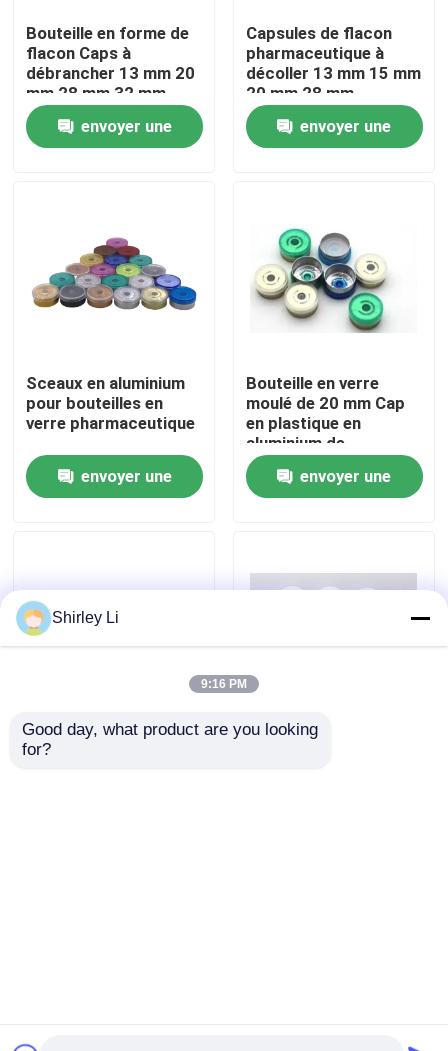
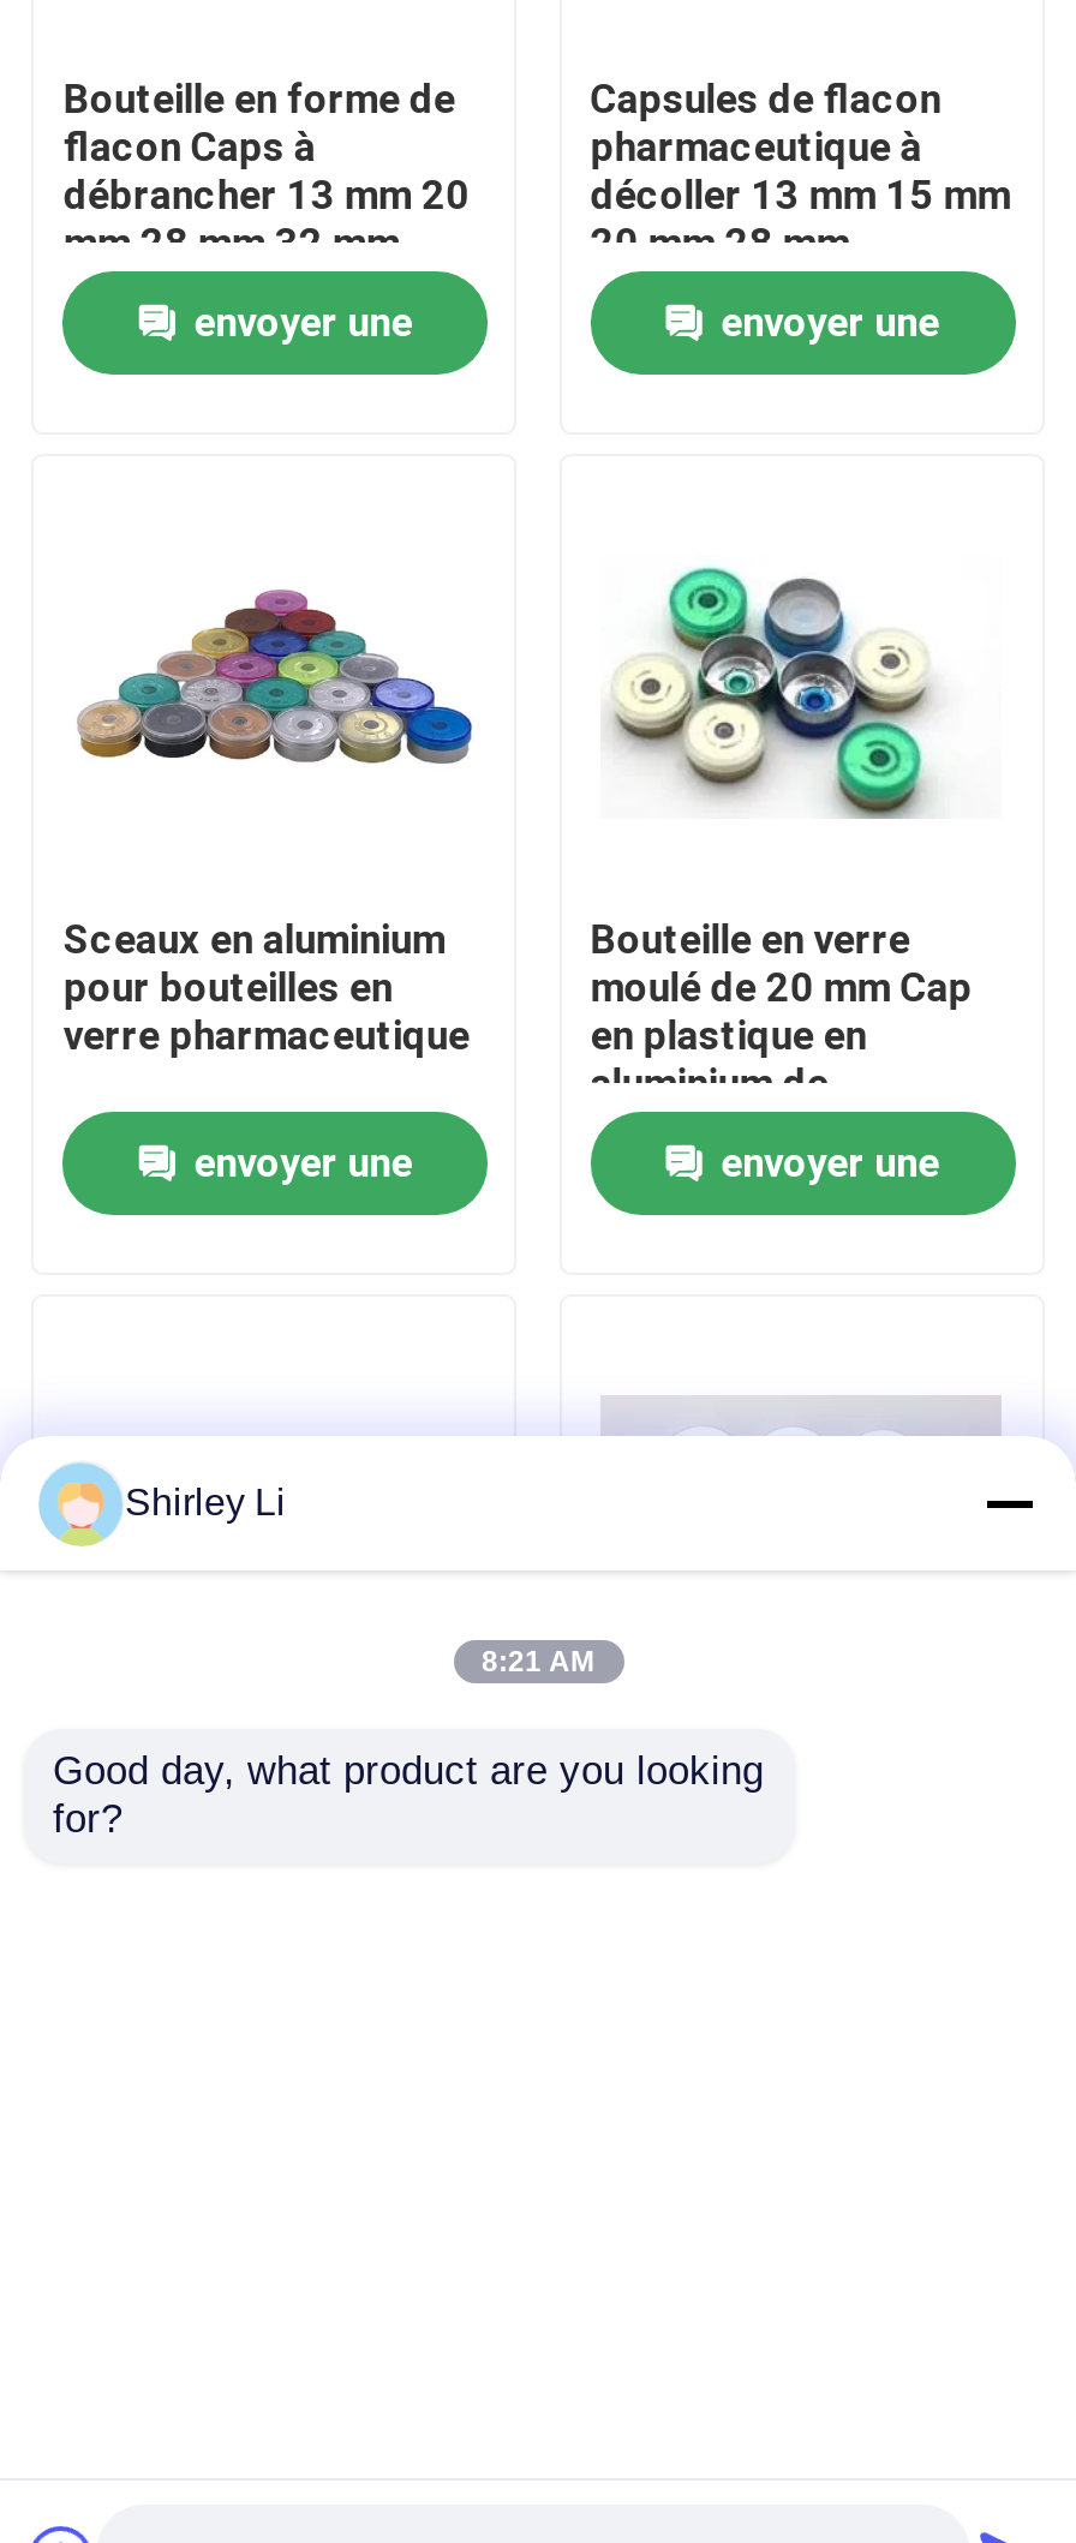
[201,677,247,691] 9:16 PM -> [482,1645,594,1679] 8:21 AM

